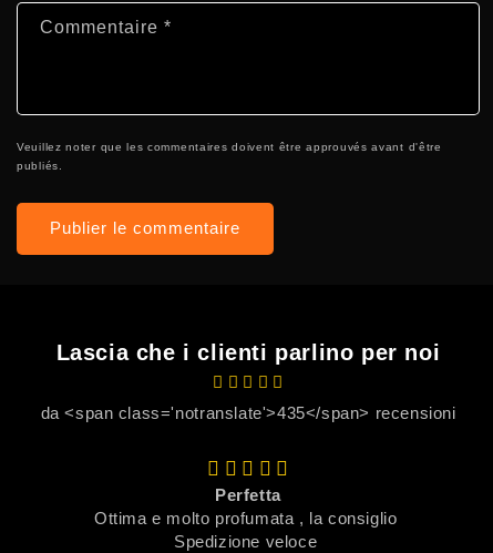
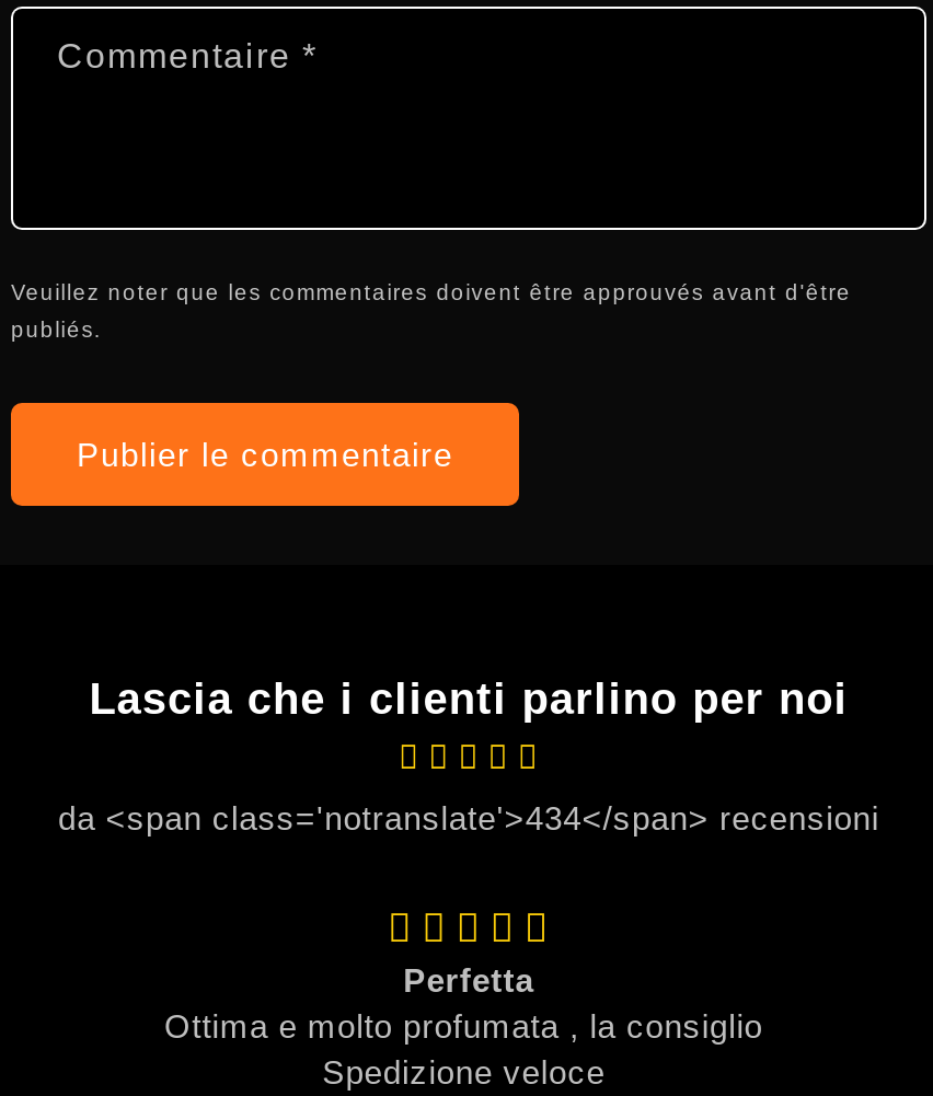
[40,403,456,422] da <span class='notranslate'>435</span> recensioni -> [58,800,879,837] da <span class='notranslate'>434</span> recensioni

